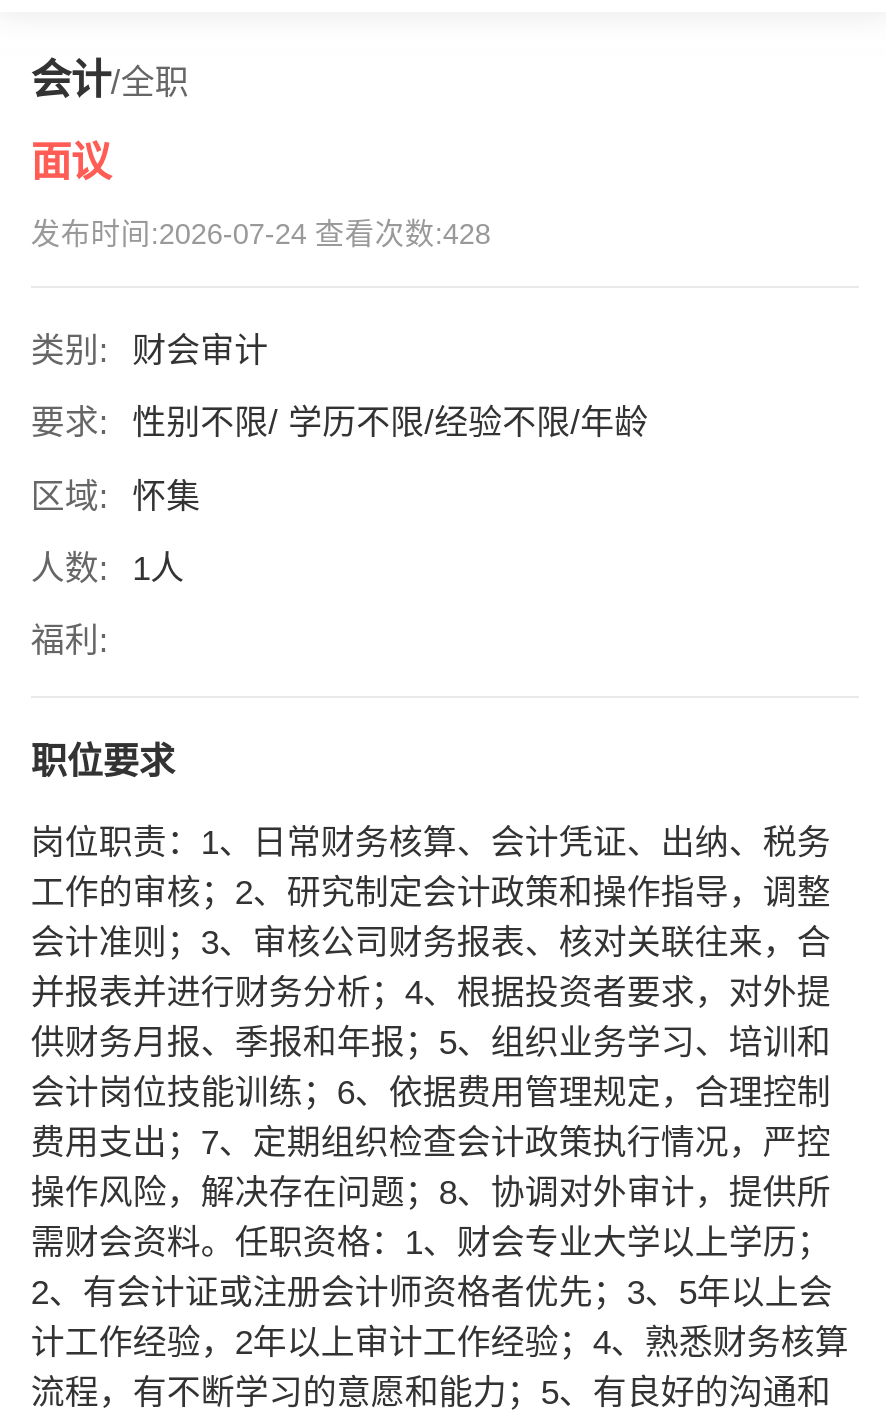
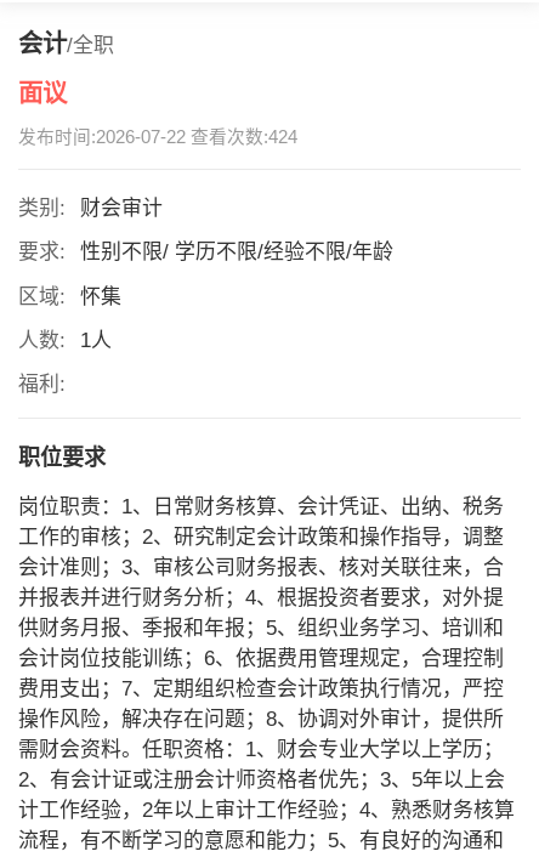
[31,218,491,250] 发布时间:2026-07-24 查看次数:428 -> [18,128,297,147] 发布时间:2026-07-22 查看次数:424

